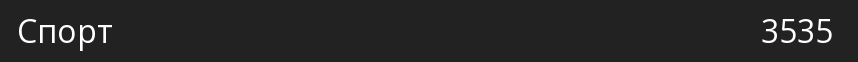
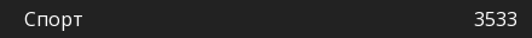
[761,9,833,53] 3535 -> [474,6,517,32] 3533

